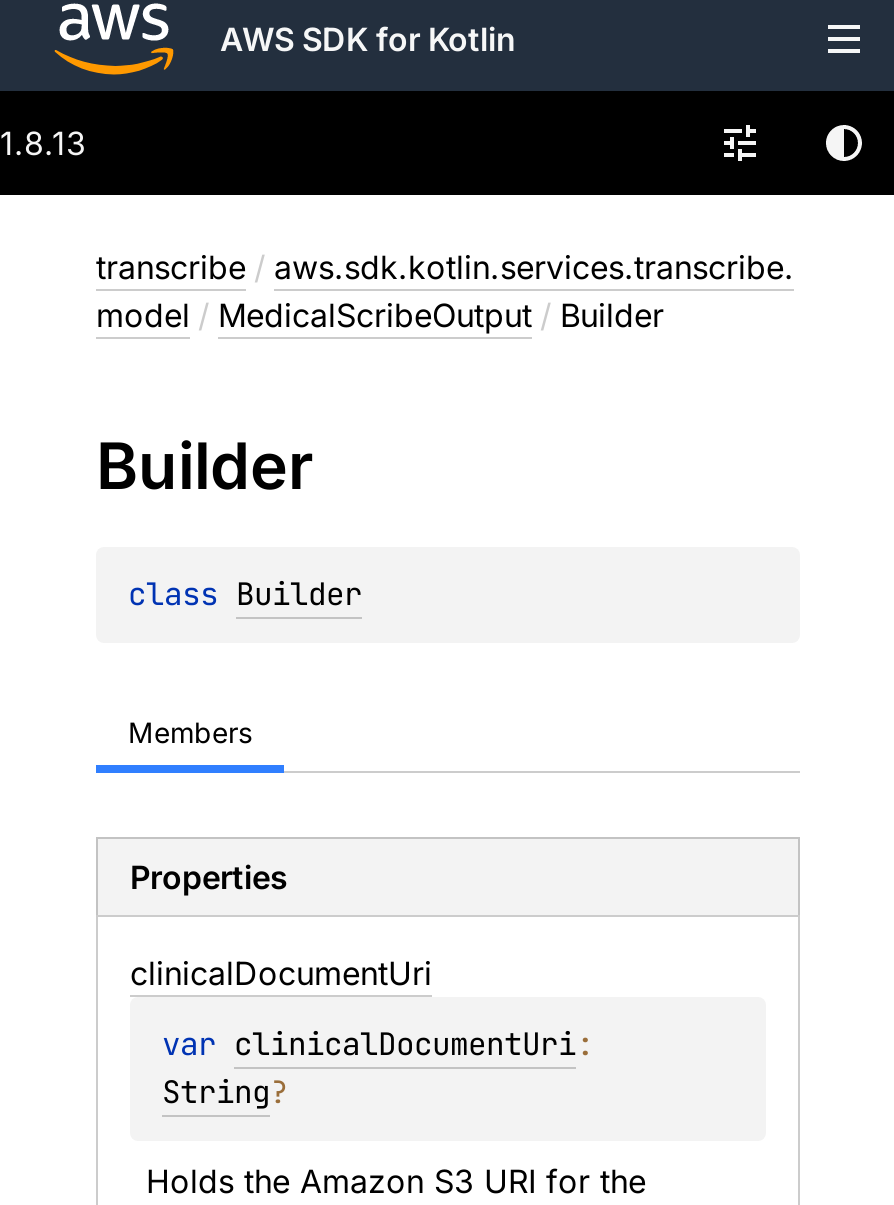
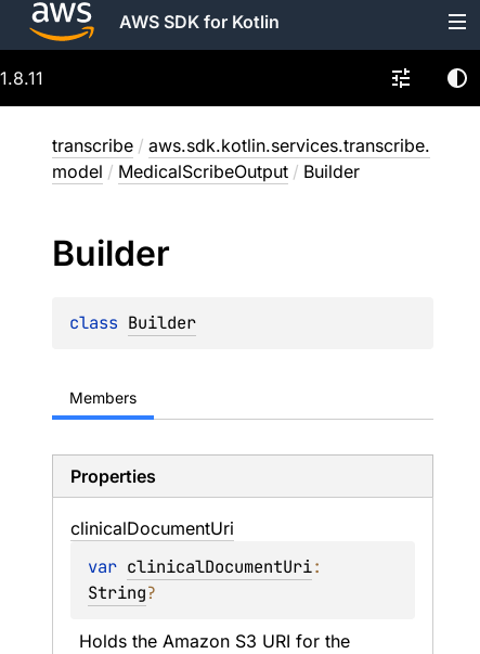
[0,123,86,163] 1.8.13 -> [0,67,43,89] 1.8.11

